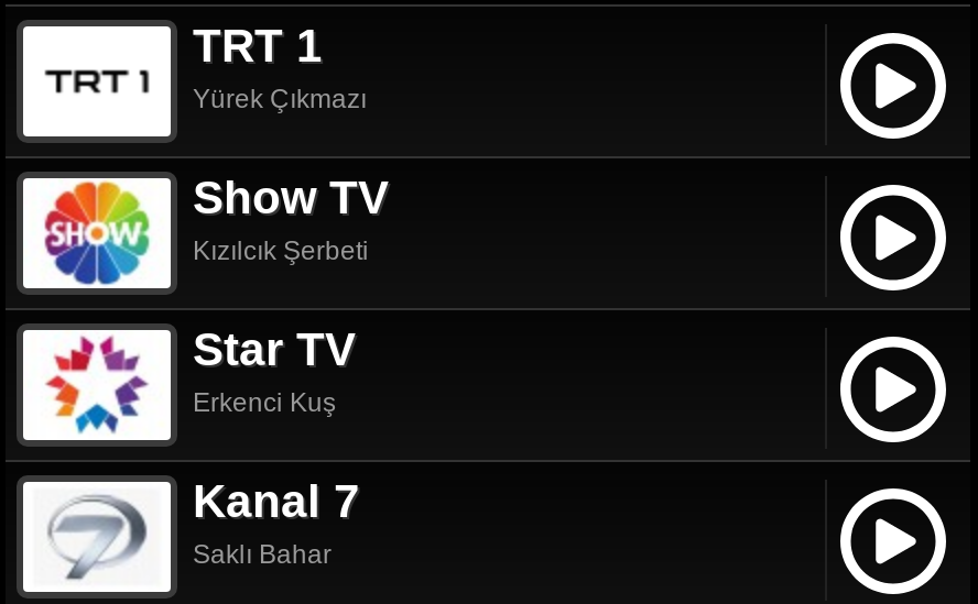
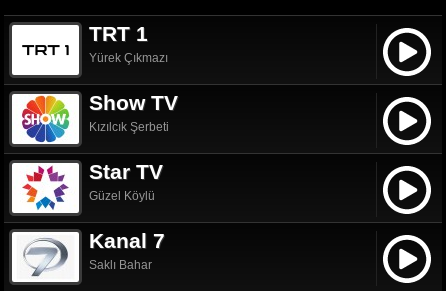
[193,387,336,418] Erkenci Kuş -> [89,189,155,203] Güzel Köylü

